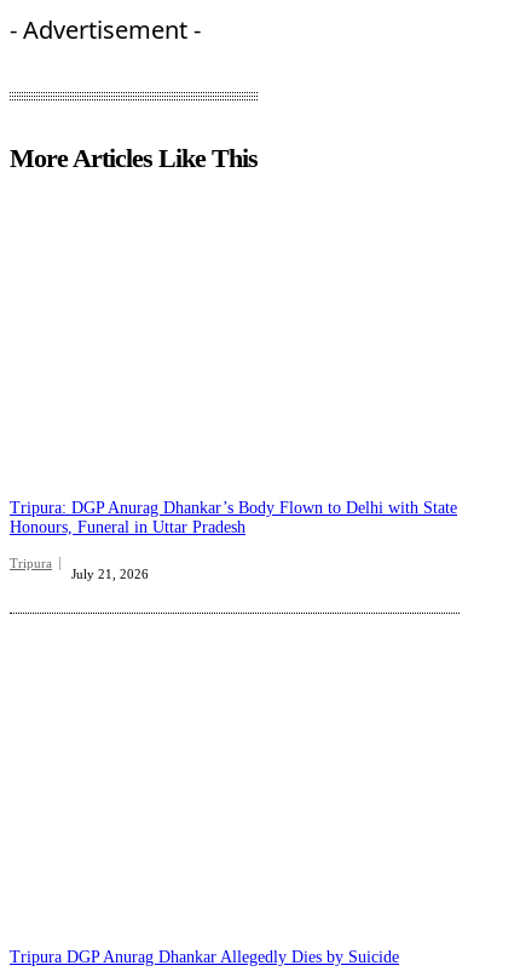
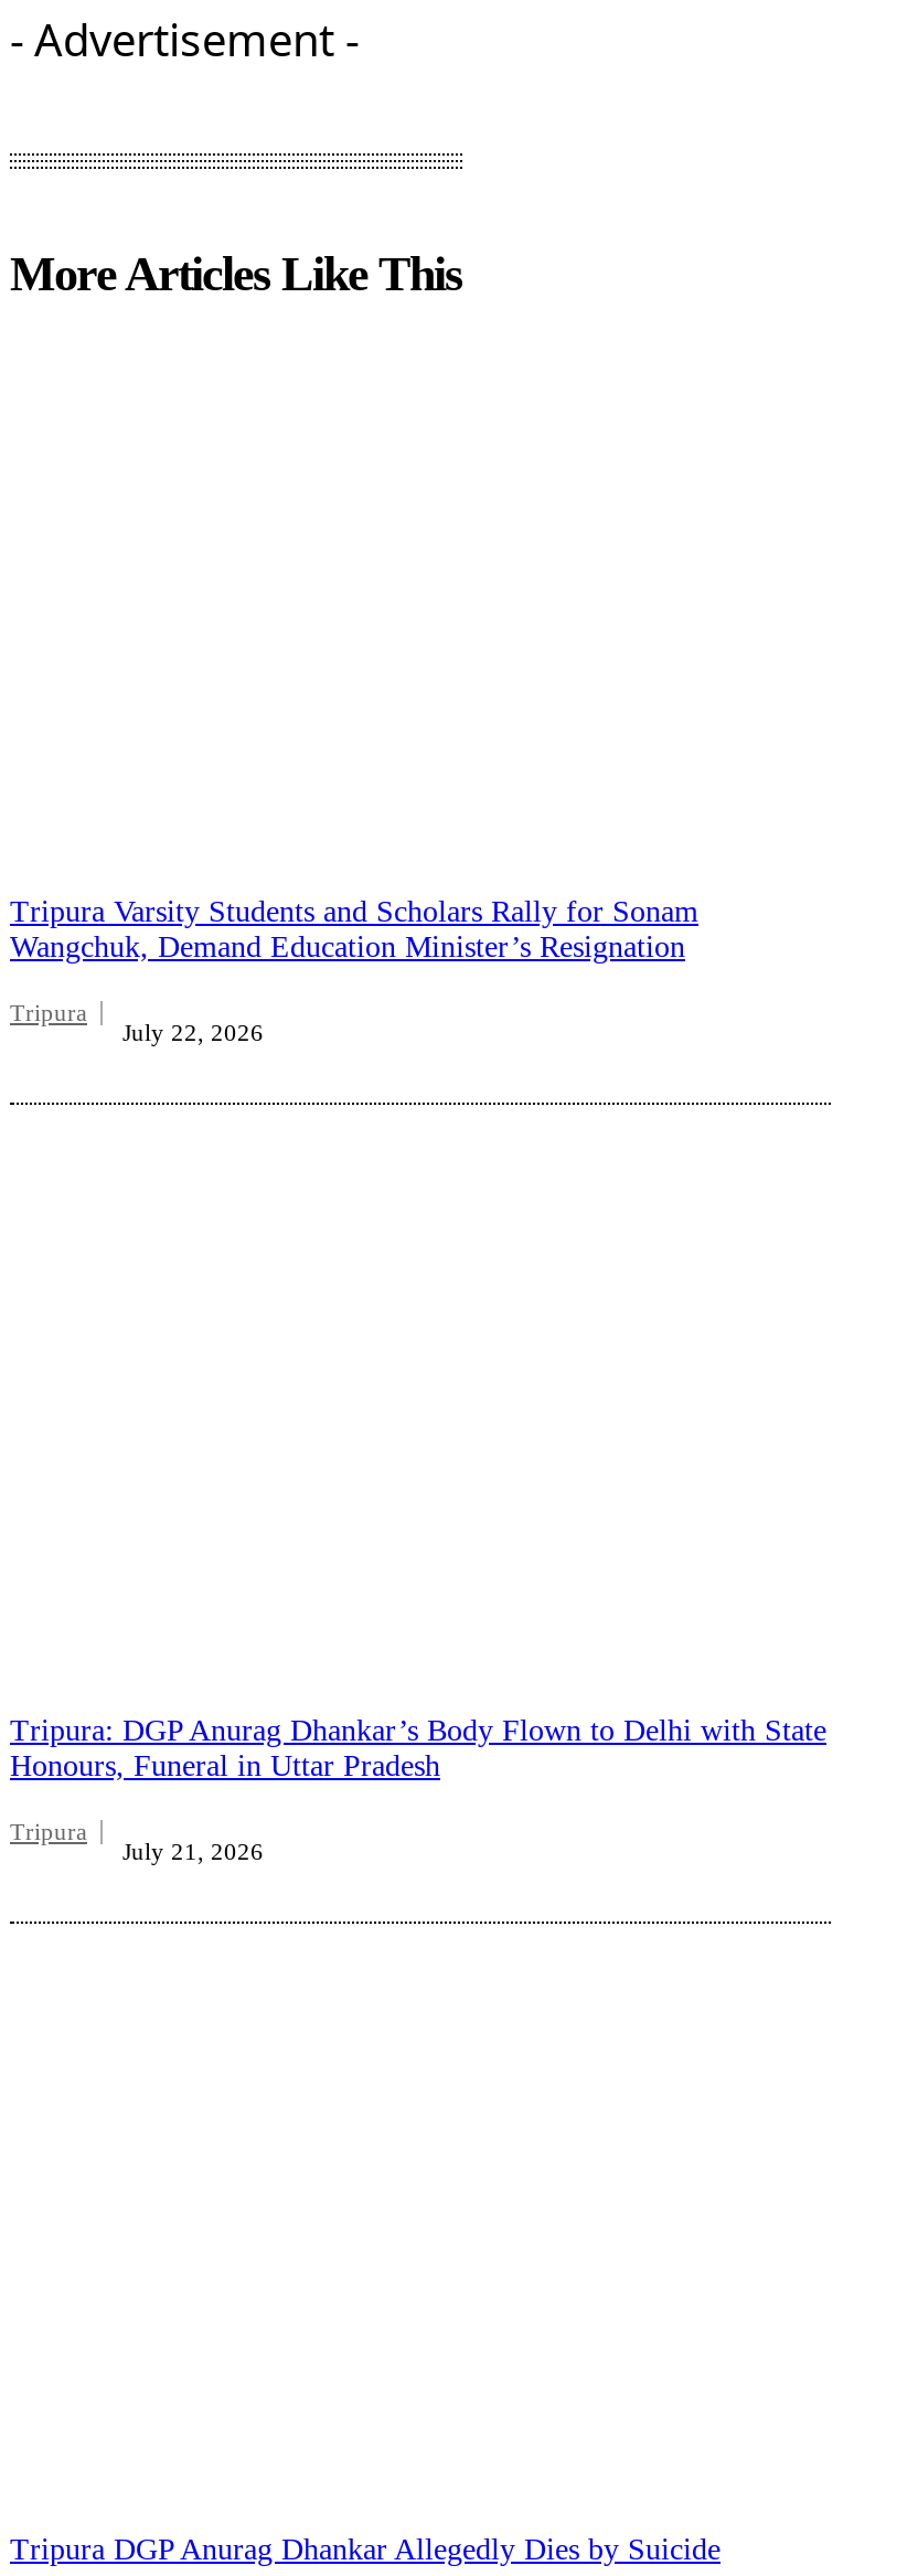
none -> [10,894,698,1044] Tripura Varsity Students and Scholars Rally for Sonam | Wangchuk, Demand Education Minister’s Resignation | Tripura | July 22, 2026

